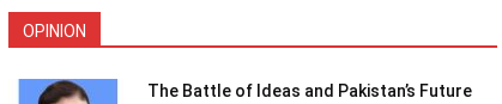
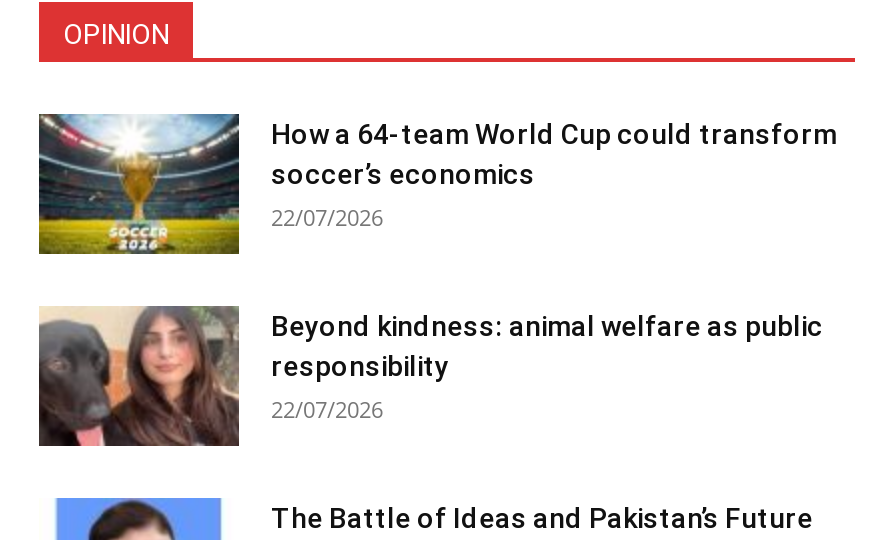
none -> [37,112,837,424] [image] | How a 64-team World Cup could transform | soccer’s economics | 22/07/2026 | Beyond kindness: animal welfare as public | responsibility | 22/07/2026
none -> [37,304,241,448] [image]

